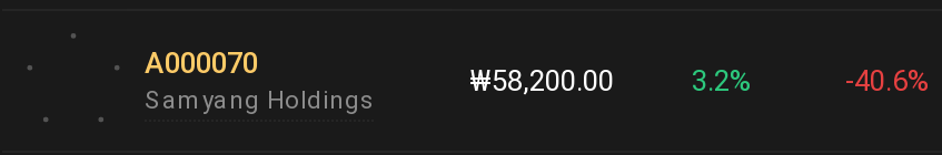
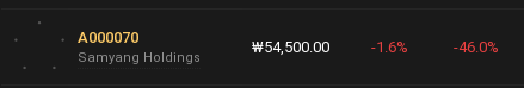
[469,64,614,97] ₩58,200.00 -> [252,38,329,56] ₩54,500.00
[692,64,752,97] 3.2% -> [371,38,408,56] -1.6%
[845,64,930,97] -40.6% -> [454,38,499,56] -46.0%

